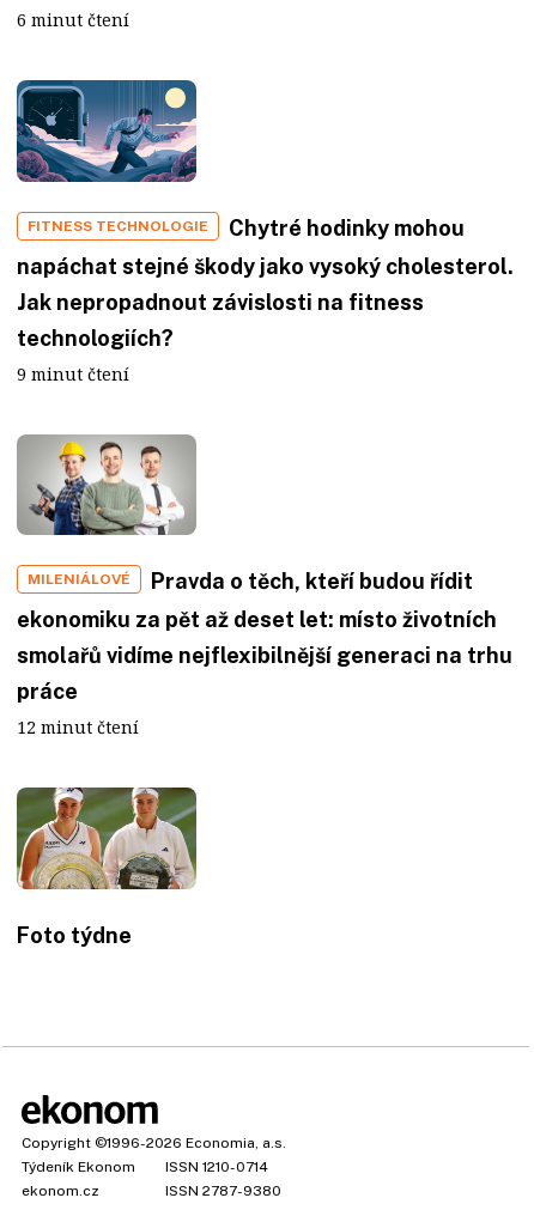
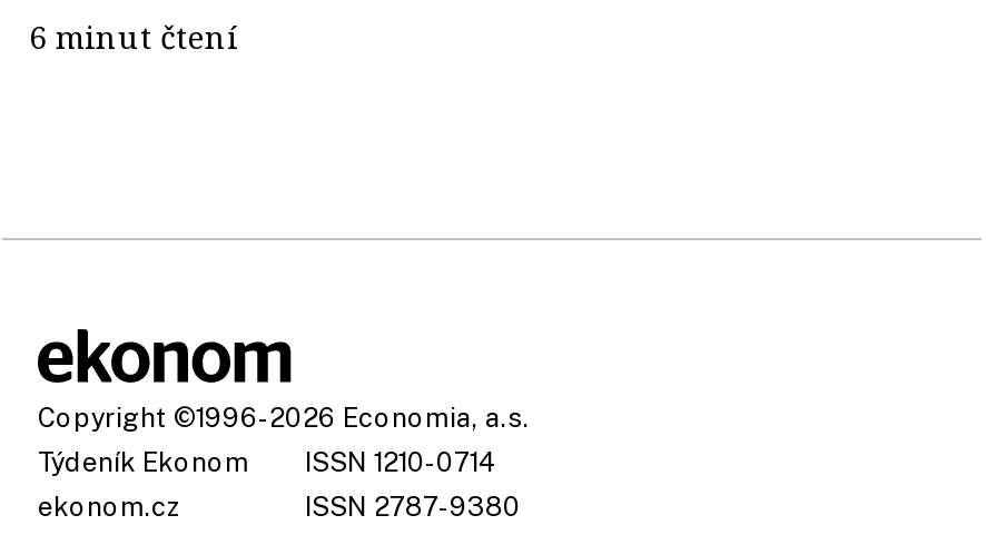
[16,79,514,385] [image] | FITNESS TECHNOLOGIE | Chytré hodinky mohou | napáchat stejné škody jako vysoký cholesterol. | Jak nepropadnout závislosti na fitness | technologiích? | 9 minut čtení -> none
[16,433,512,738] [image] | MILENIÁLOVÉ | Pravda o těch, kteří budou řídit | ekonomiku za pět až deset let: místo životních | smolařů vidíme nejflexibilnější generaci na trhu | práce | 12 minut čtení -> none
[16,786,198,947] [image] | Foto týdne -> none

